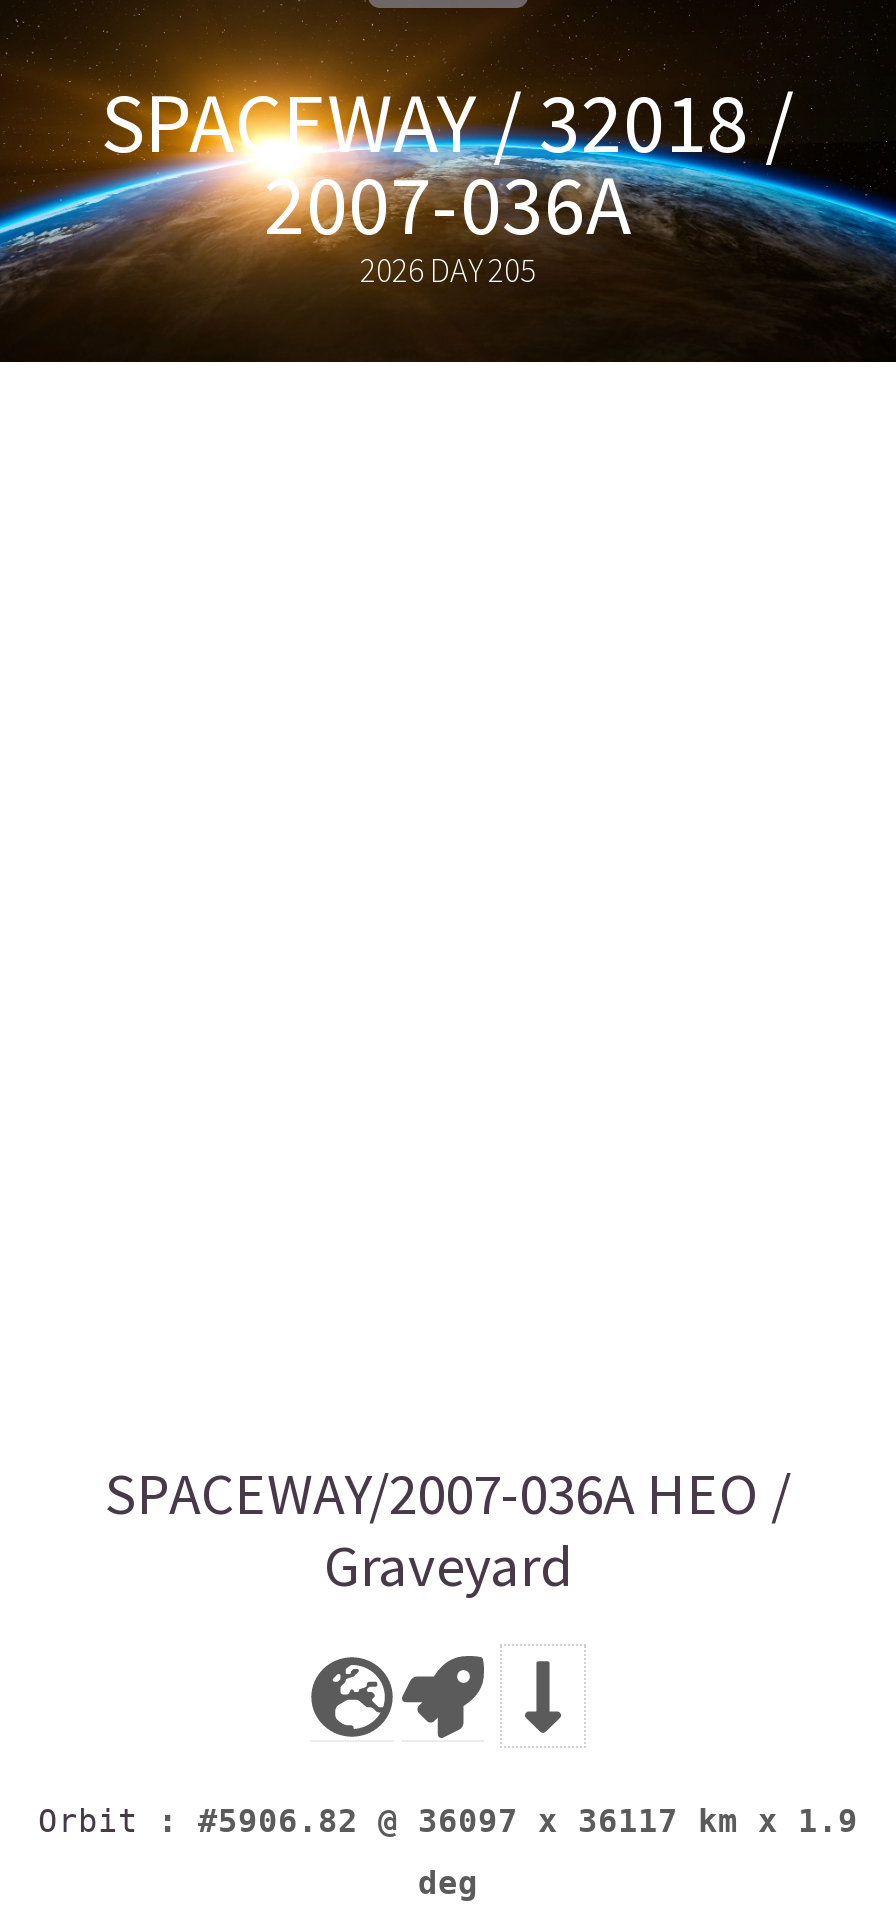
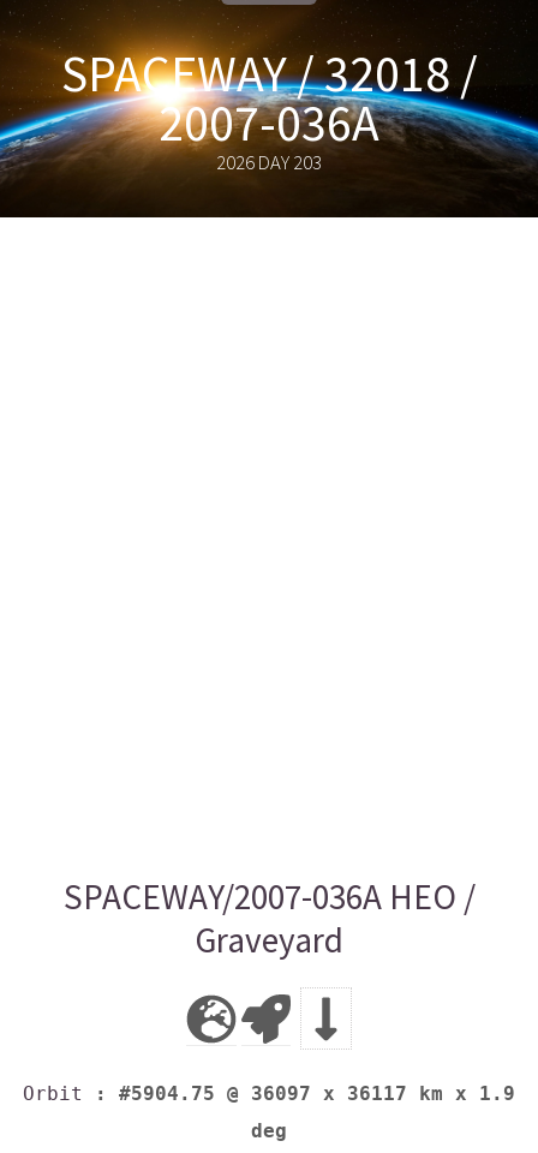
[360,249,536,291] 2026 DAY 205 -> [216,150,322,175] 2026 DAY 203
[38,1802,858,1840] Orbit: #5906.82 @ 36097 x 36117 km x 1.9 -> [23,1082,515,1105] Orbit: #5904.75 @ 36097 x 36117 km x 1.9

